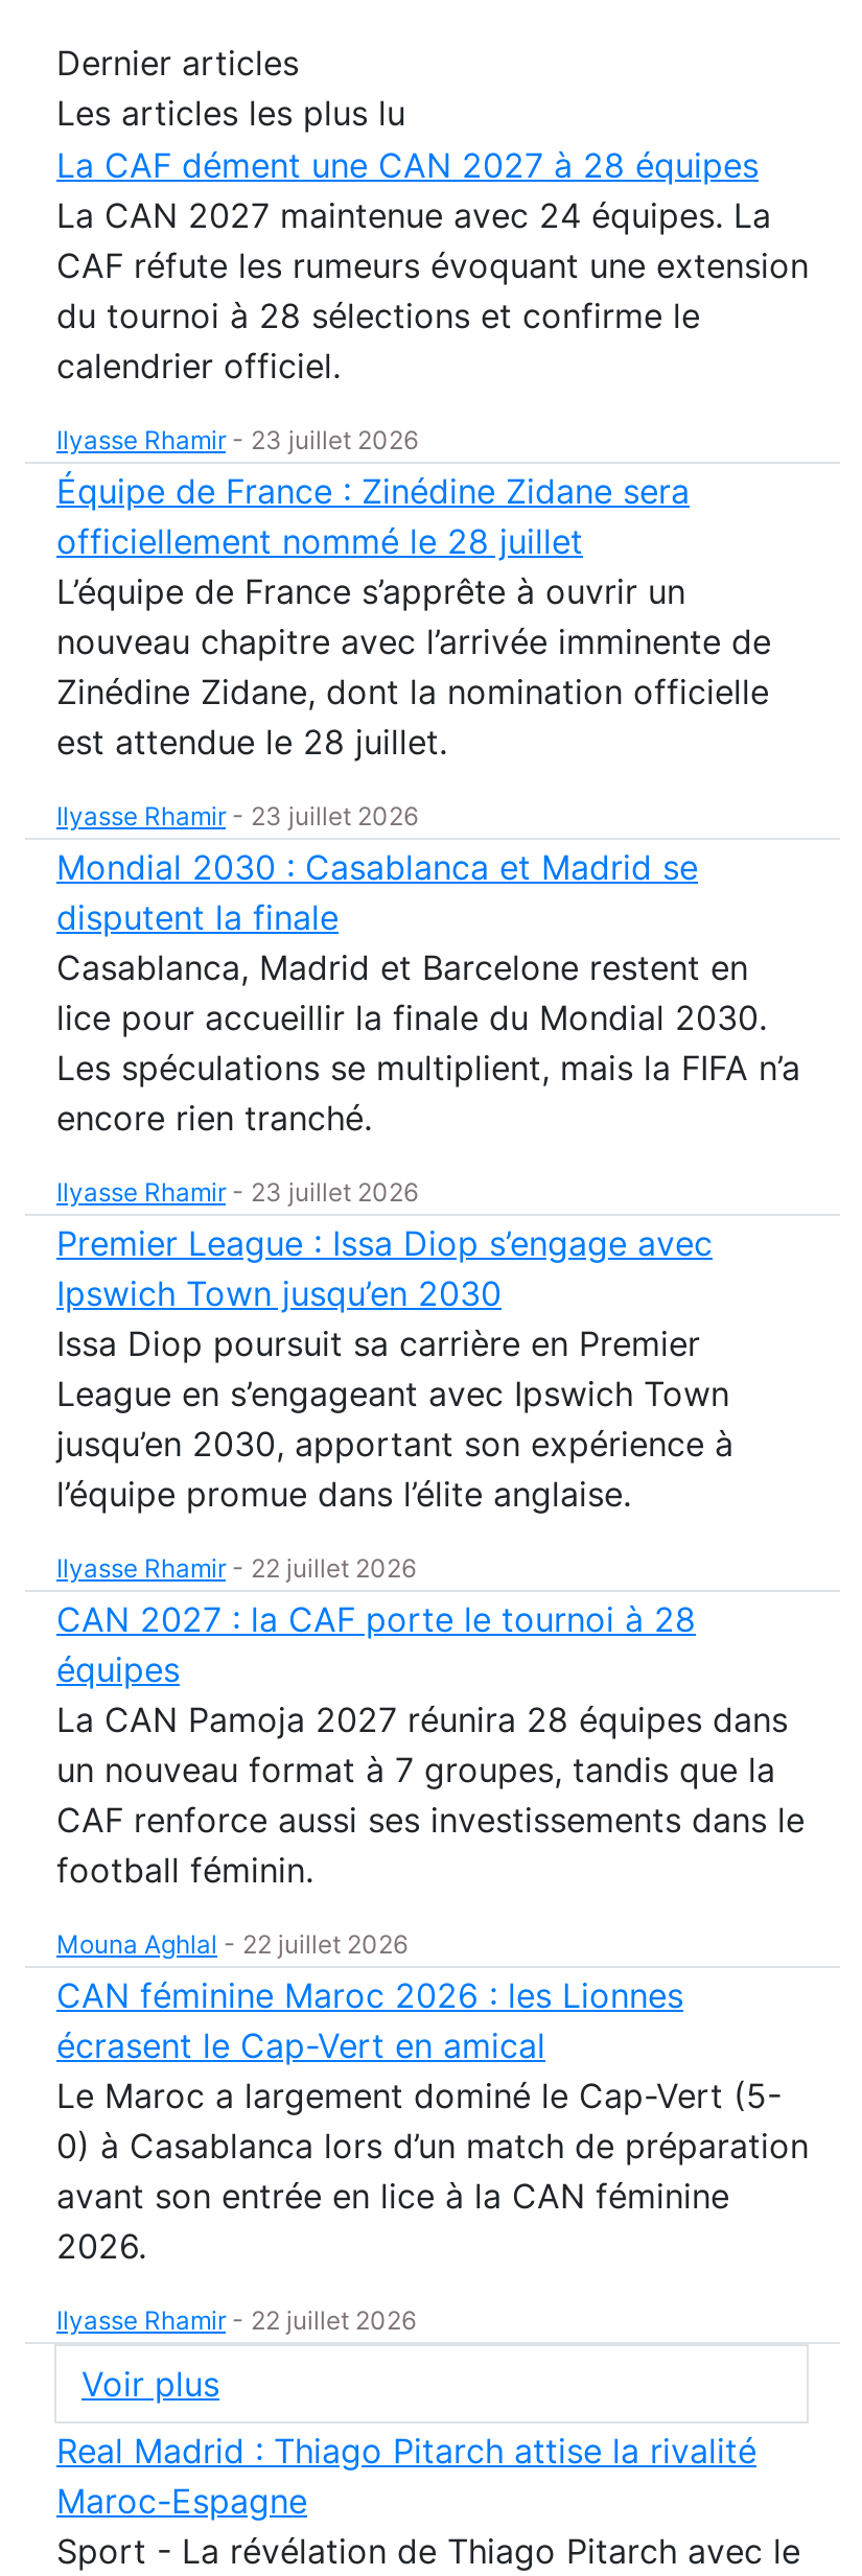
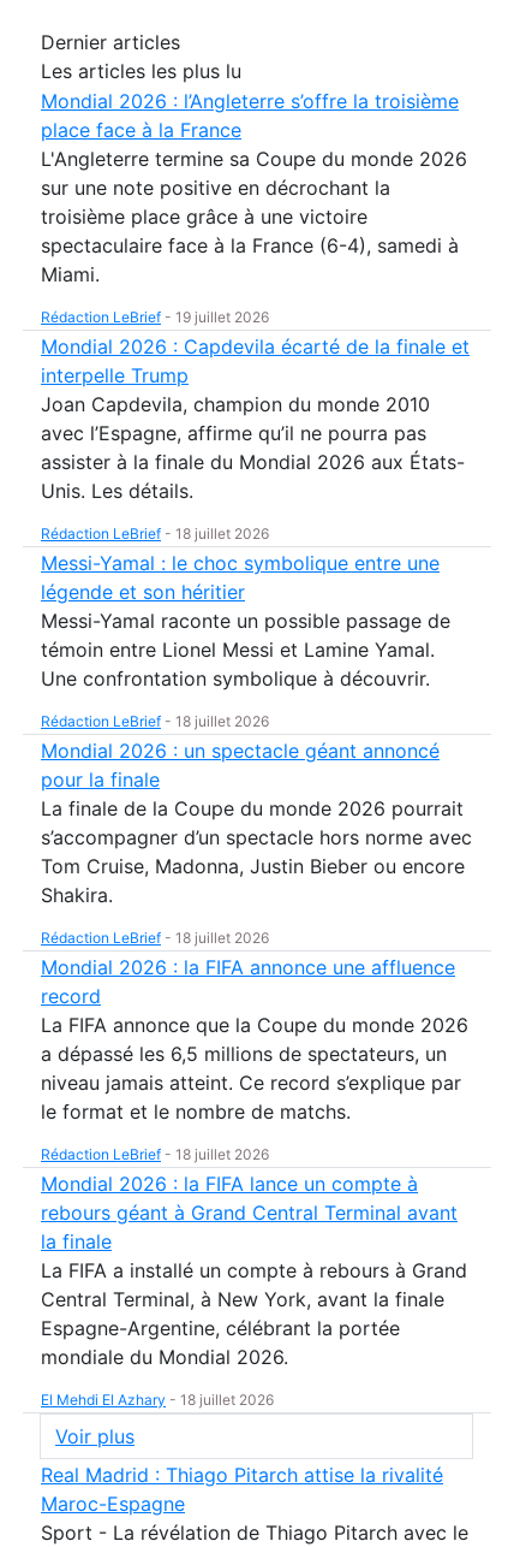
[56,143,809,386] La CAF dément une CAN 2027 à 28 équipes | La CAN 2027 maintenue avec 24 équipes. La | CAF réfute les rumeurs évoquant une extension | du tournoi à 28 sélections et confirme le | calendrier officiel. -> [41,89,467,286] Mondial 2026 : l’Angleterre s’offre la troisième | place face à la France | L'Angleterre termine sa Coupe du monde 2026 | sur une note positive en décrochant la | troisième place grâce à une victoire | spectaculaire face à la France (6-4), samedi à | Miami.
[56,423,771,762] Ilyasse Rhamir - 23 juillet 2026 | Équipe de France : Zinédine Zidane sera | officiellement nommé le 28 juillet | L’équipe de France s’apprête à ouvrir un | nouveau chapitre avec l’arrivée imminente de | Zinédine Zidane, dont la nomination officielle | est attendue le 28 juillet. -> [41,307,470,502] Rédaction LeBrief - 19 juillet 2026 | Mondial 2026 : Capdevila écarté de la finale et | interpelle Trump | Joan Capdevila, champion du monde 2010 | avec l’Espagne, affirme qu’il ne pourra pas | assister à la finale du Mondial 2026 aux États- | Unis. Les détails.
[56,799,800,1138] Ilyasse Rhamir - 23 juillet 2026 | Mondial 2030 : Casablanca et Madrid se | disputent la finale | Casablanca, Madrid et Barcelone restent en | lice pour accueillir la finale du Mondial 2030. | Les spéculations se multiplient, mais la FIFA n’a | encore rien tranché. -> [41,524,450,690] Rédaction LeBrief - 18 juillet 2026 | Messi-Yamal : le choc symbolique entre une | légende et son héritier | Messi-Yamal raconte un possible passage de | témoin entre Lionel Messi et Lamine Yamal. | Une confrontation symbolique à découvrir.
[56,1175,733,1514] Ilyasse Rhamir - 23 juillet 2026 | Premier League : Issa Diop s’engage avec | Ipswich Town jusqu’en 2030 | Issa Diop poursuit sa carrière en Premier | League en s’engageant avec Ipswich Town | jusqu’en 2030, apportant son expérience à | l’équipe promue dans l’élite anglaise. -> [41,712,472,907] Rédaction LeBrief - 18 juillet 2026 | Mondial 2026 : un spectacle géant annoncé | pour la finale | La finale de la Coupe du monde 2026 pourrait | s’accompagner d’un spectacle hors norme avec | Tom Cruise, Madonna, Justin Bieber ou encore | Shakira.
[56,1551,805,1890] Ilyasse Rhamir - 22 juillet 2026 | CAN 2027 : la CAF porte le tournoi à 28 | équipes | La CAN Pamoja 2027 réunira 28 équipes dans | un nouveau format à 7 groupes, tandis que la | CAF renforce aussi ses investissements dans le | football féminin. -> [41,928,468,1123] Rédaction LeBrief - 18 juillet 2026 | Mondial 2026 : la FIFA annonce une affluence | record | La FIFA annonce que la Coupe du monde 2026 | a dépassé les 6,5 millions de spectateurs, un | niveau jamais atteint. Ce record s’explique par | le format et le nombre de matchs.
[56,1928,809,2266] Mouna Aghlal - 22 juillet 2026 | CAN féminine Maroc 2026 : les Lionnes | écrasent le Cap-Vert en amical | Le Maroc a largement dominé le Cap-Vert (5- | 0) à Casablanca lors d’un match de préparation | avant son entrée en lice à la CAN féminine | 2026. -> [41,1145,467,1368] Rédaction LeBrief - 18 juillet 2026 | Mondial 2026 : la FIFA lance un compte à | rebours géant à Grand Central Terminal avant | la finale | La FIFA a installé un compte à rebours à Grand | Central Terminal, à New York, avant la finale | Espagne-Argentine, célébrant la portée | mondiale du Mondial 2026.
[56,2304,416,2335] Ilyasse Rhamir - 22 juillet 2026 -> [41,1390,274,1408] El Mehdi El Azhary - 18 juillet 2026

